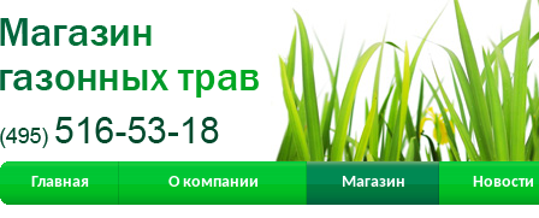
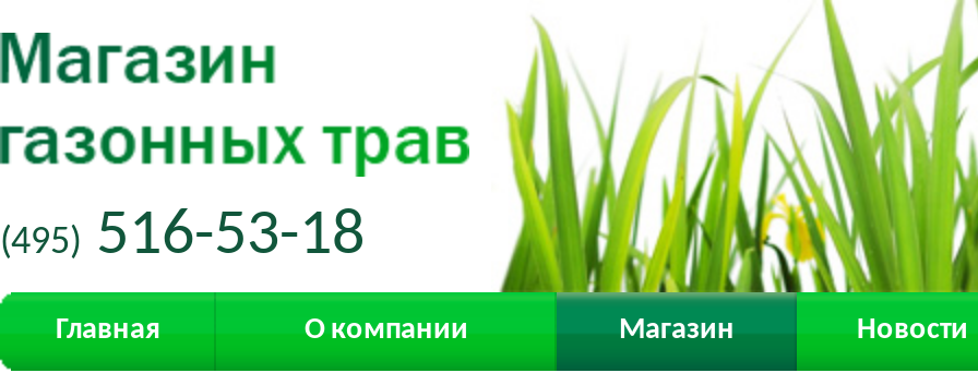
none -> [0,203,365,270] (495) 516-53-18

